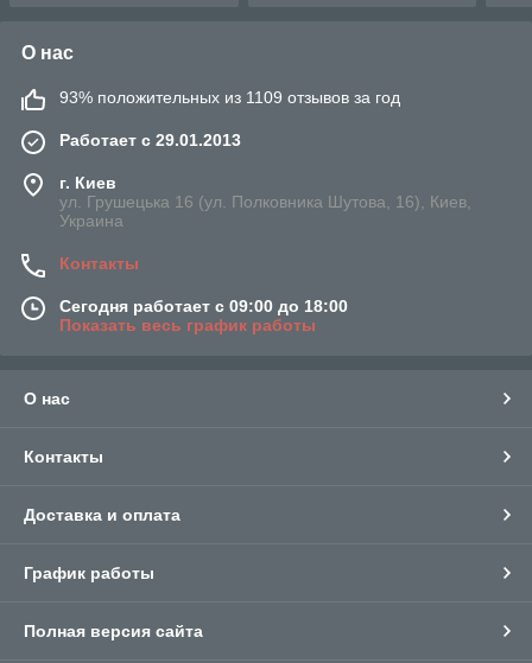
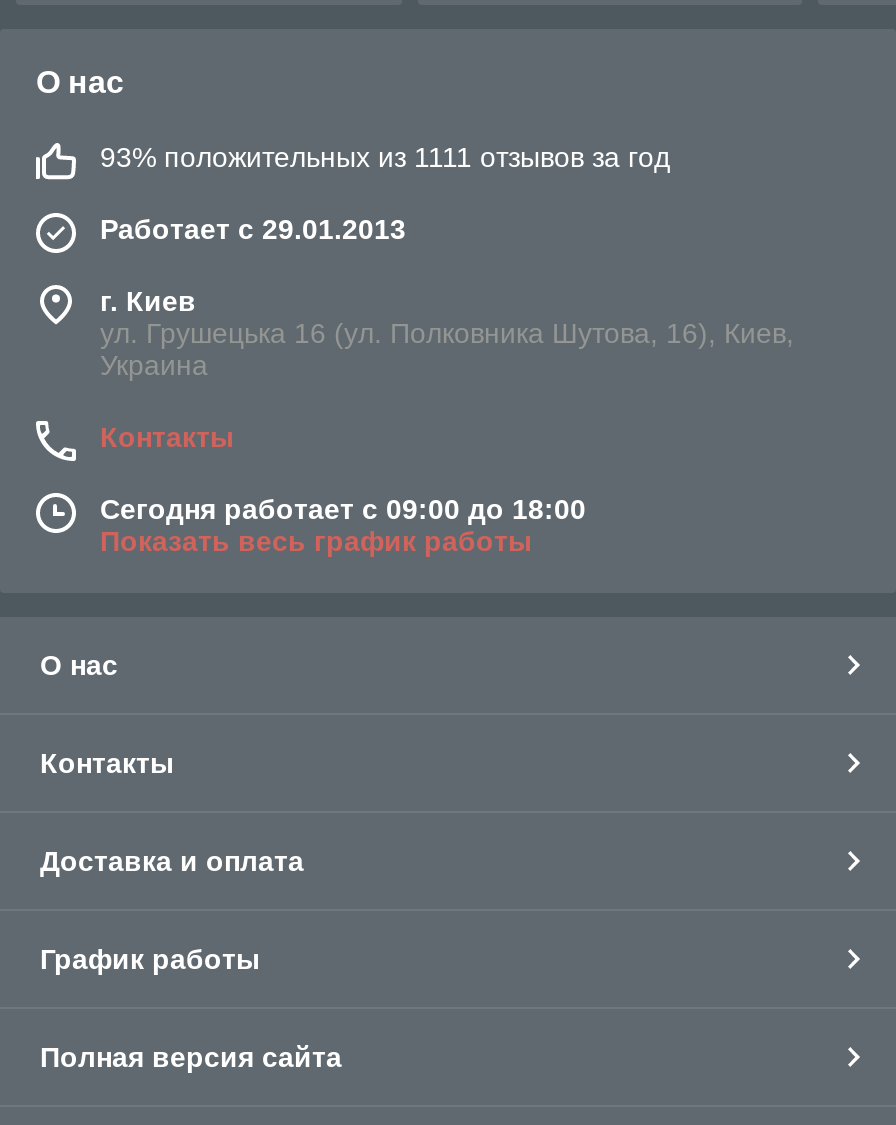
[59,88,400,107] 93% положительных из 1109 отзывов за год -> [100,142,670,174] 93% положительных из 1111 отзывов за год

